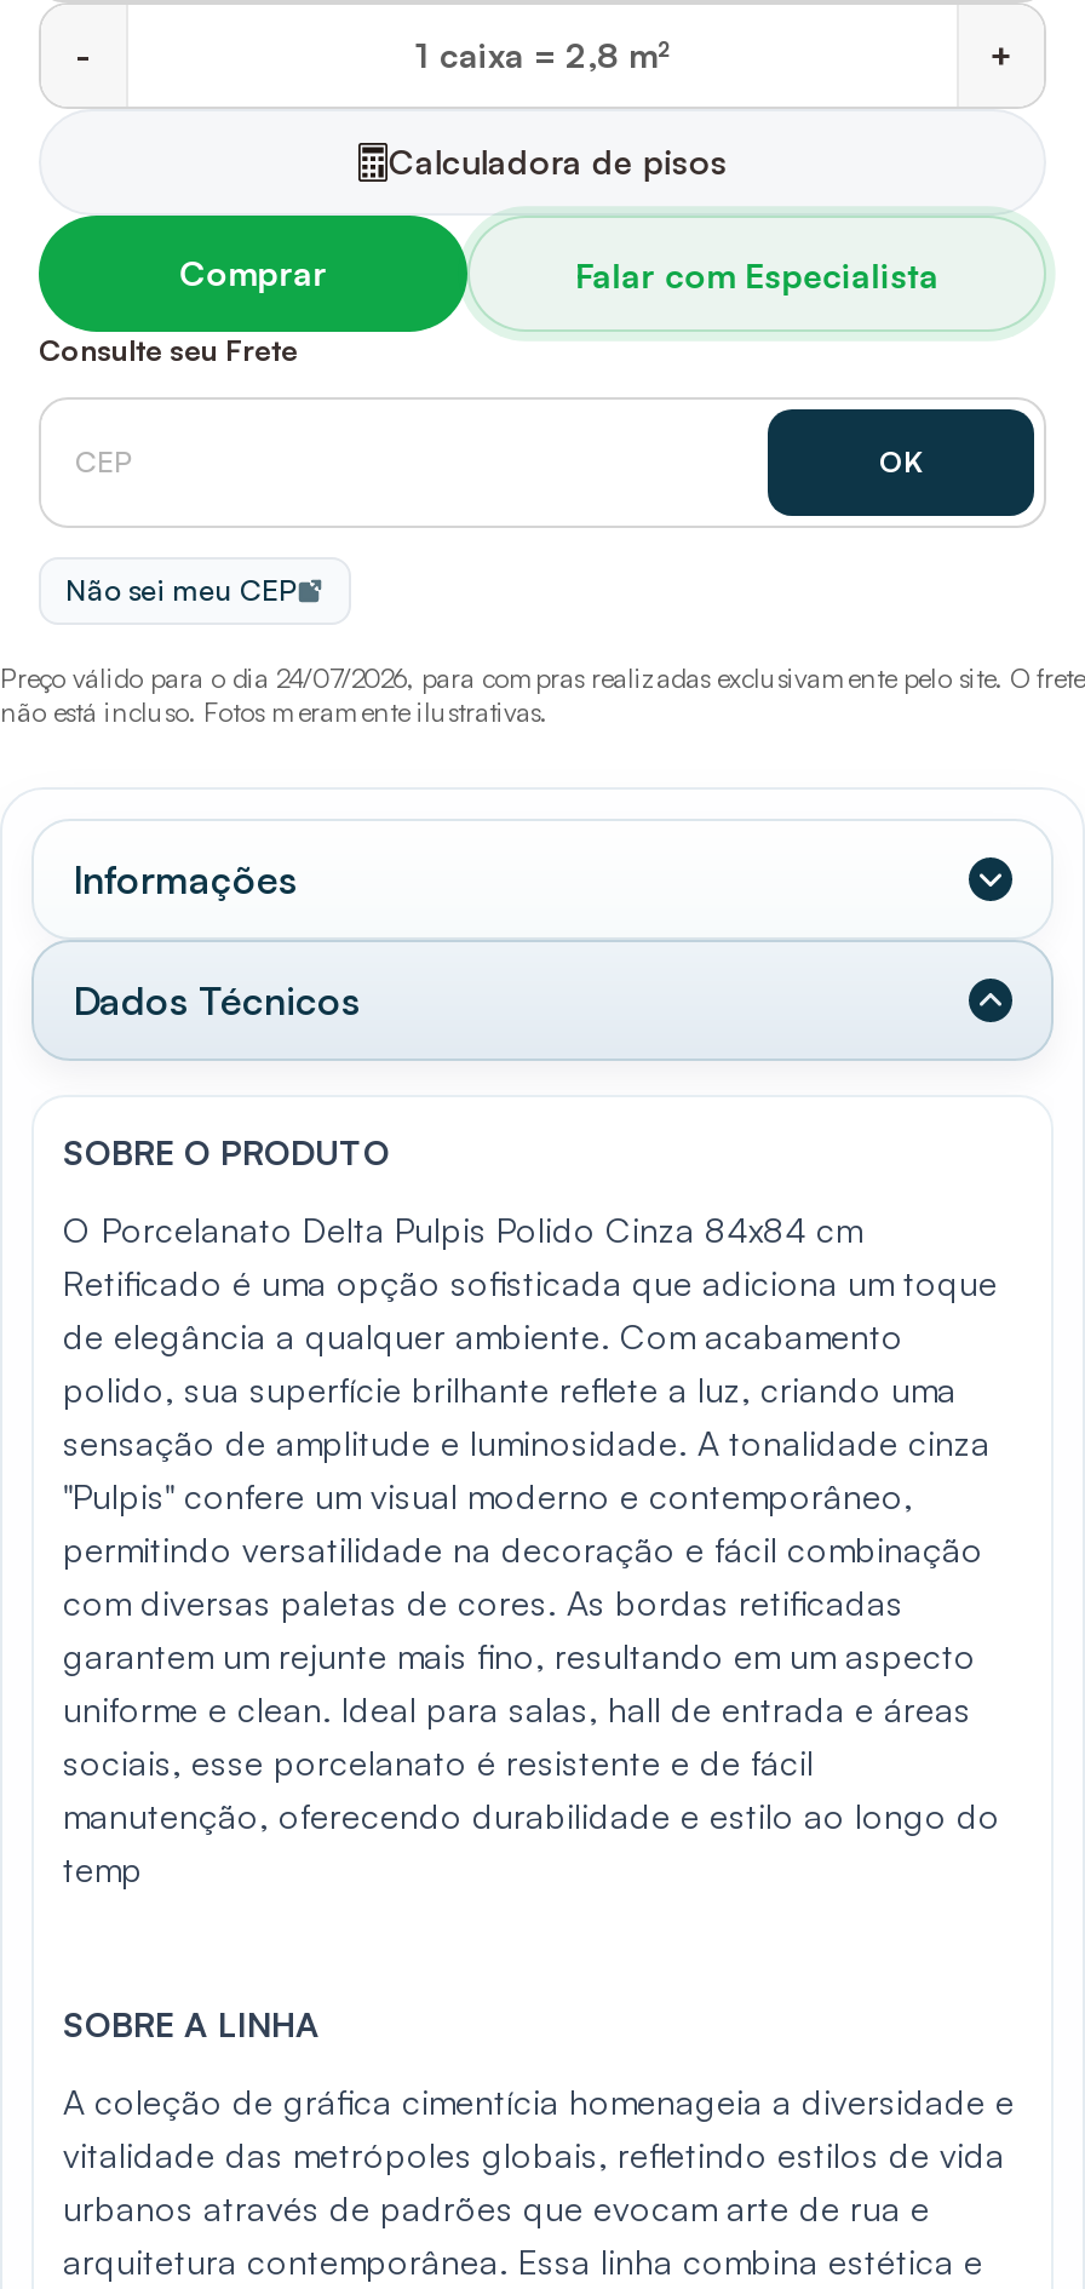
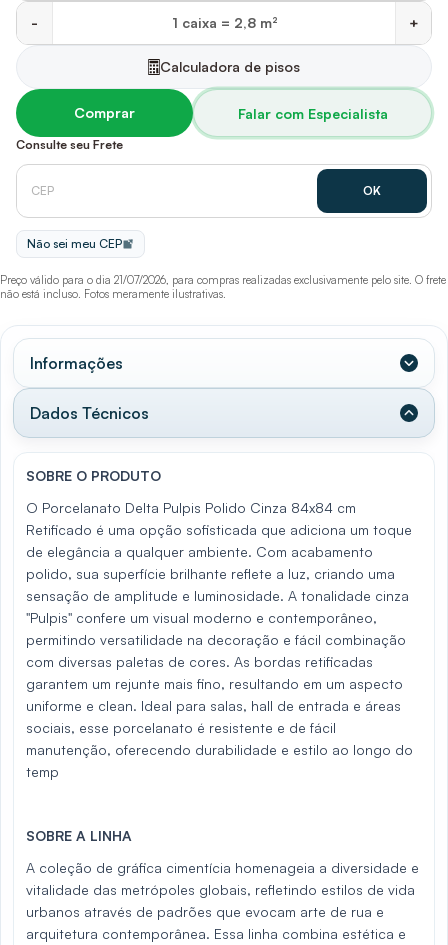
[0,661,1085,695] Preço válido para o dia 24/07/2026, para compras realizadas exclusivamente pelo site. O frete -> [0,273,446,287] Preço válido para o dia 21/07/2026, para compras realizadas exclusivamente pelo site. O frete

